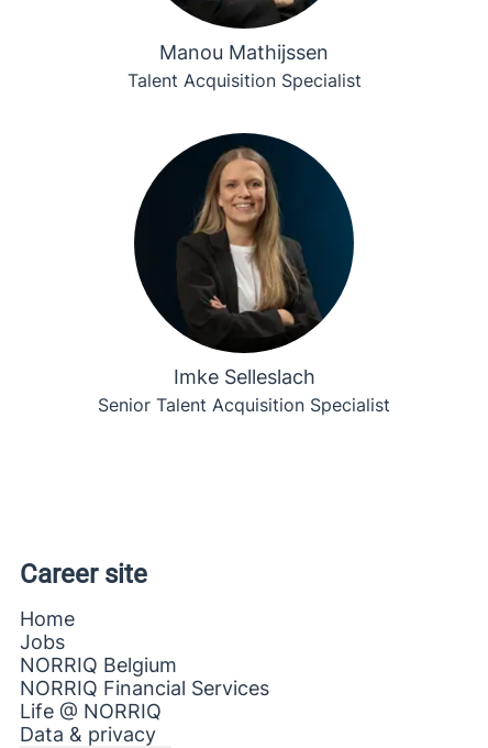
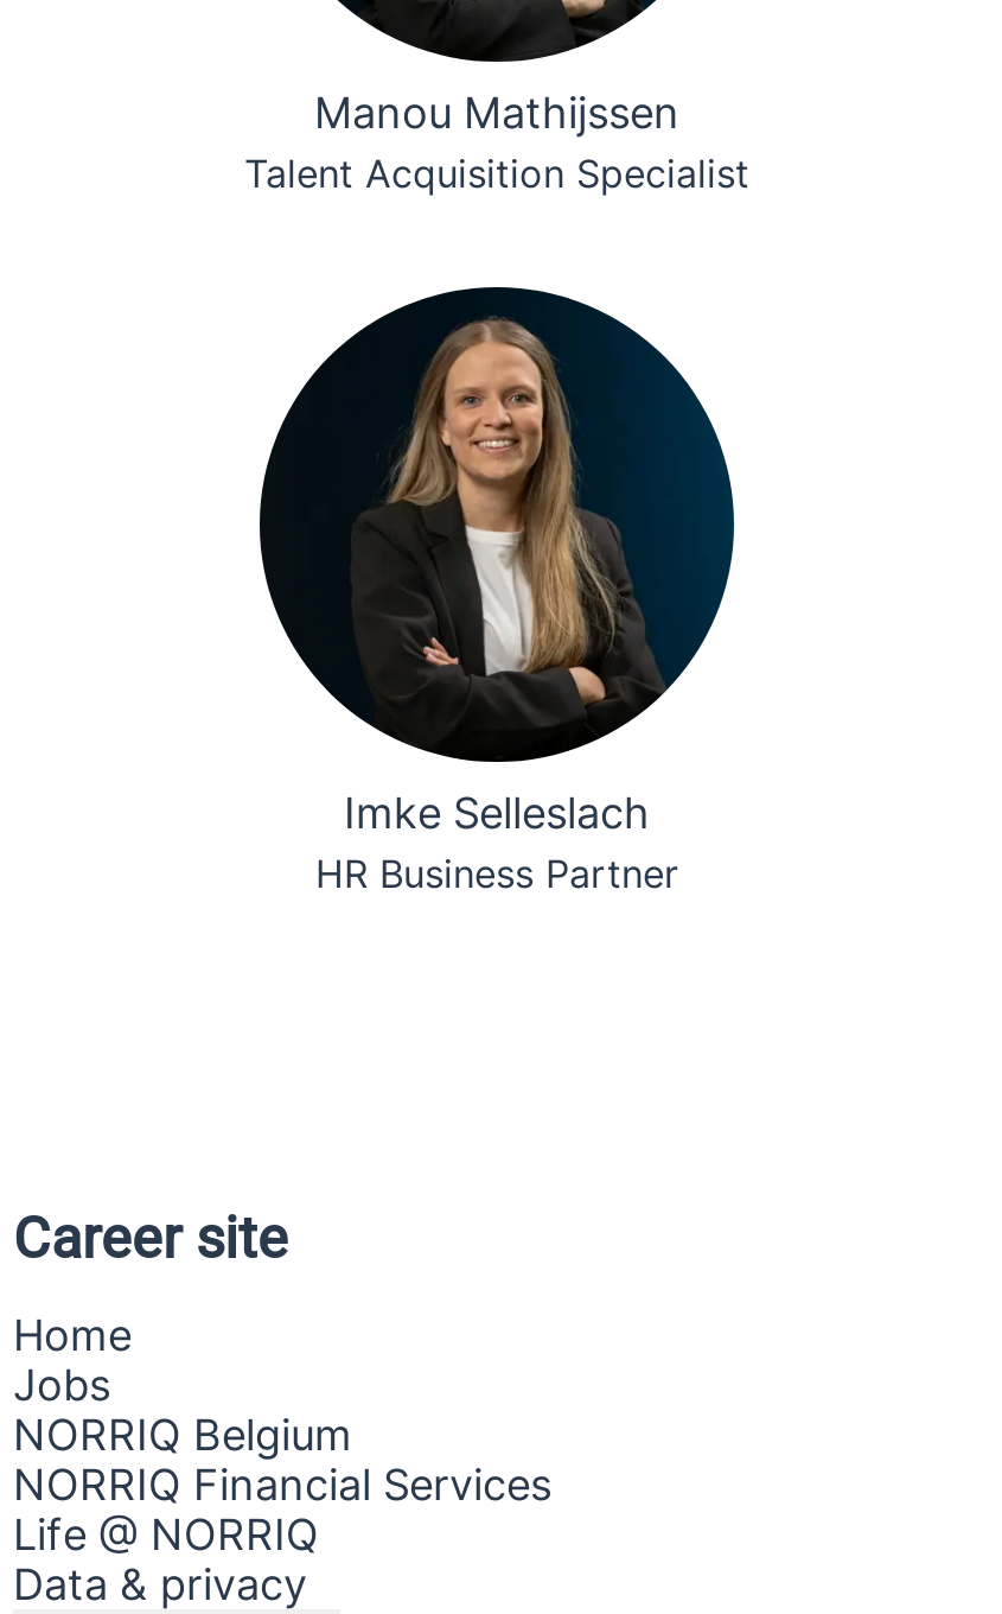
[98,394,390,416] Senior Talent Acquisition Specialist -> [315,850,678,897] HR Business Partner

